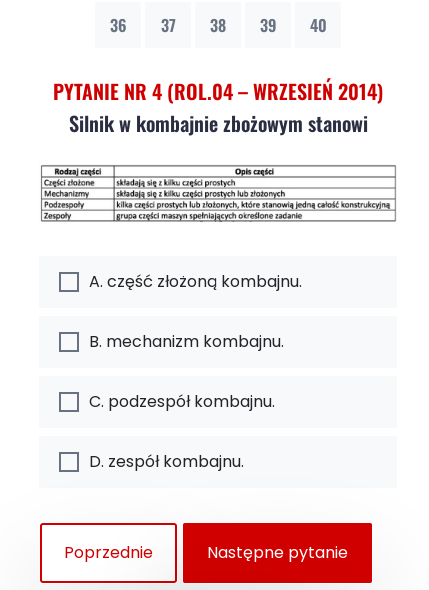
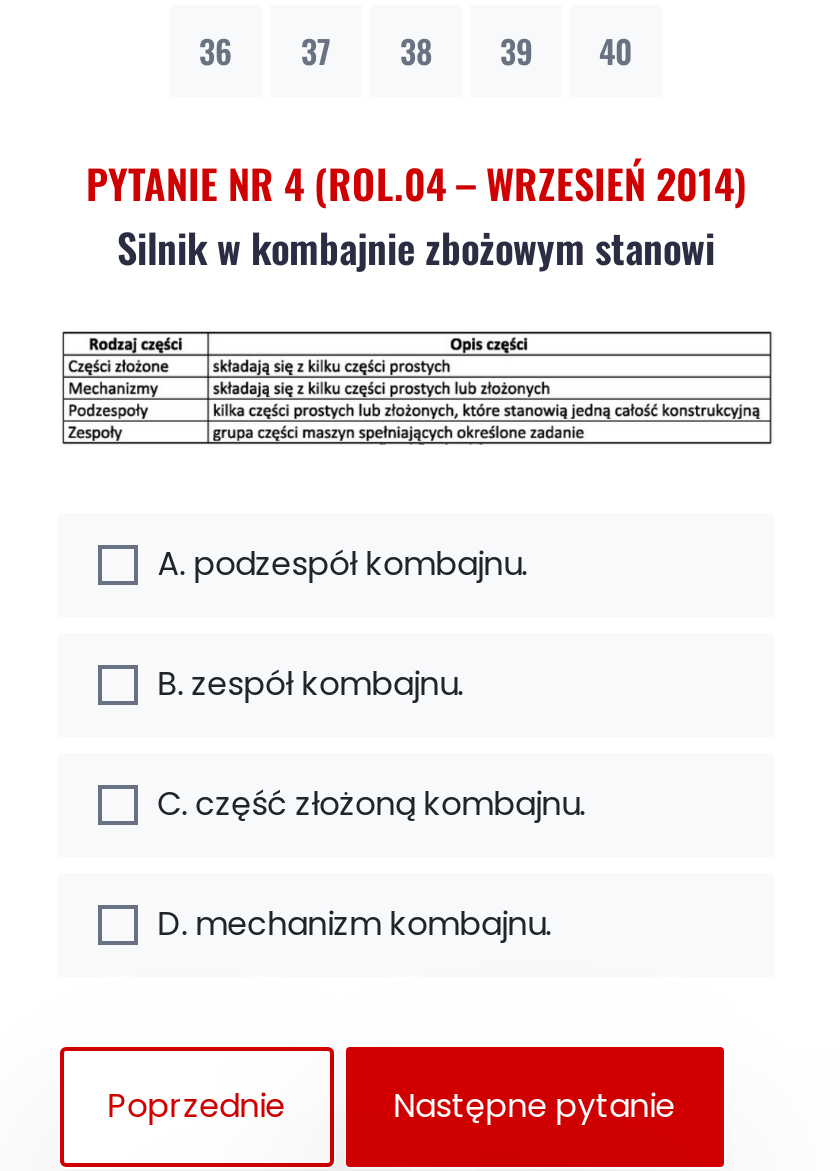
[89,270,302,293] A. część złożoną kombajnu. -> [158,540,528,586] A. podzespół kombajnu.
[89,330,284,353] B. mechanizm kombajnu. -> [158,660,464,706] B. zespół kombajnu.
[89,390,275,413] C. podzespół kombajnu. -> [158,780,586,826] C. część złożoną kombajnu.
[89,450,244,473] D. zespół kombajnu. -> [158,900,552,946] D. mechanizm kombajnu.

